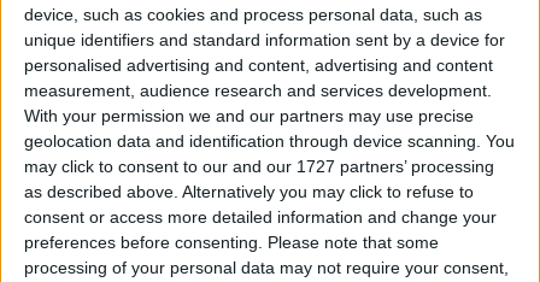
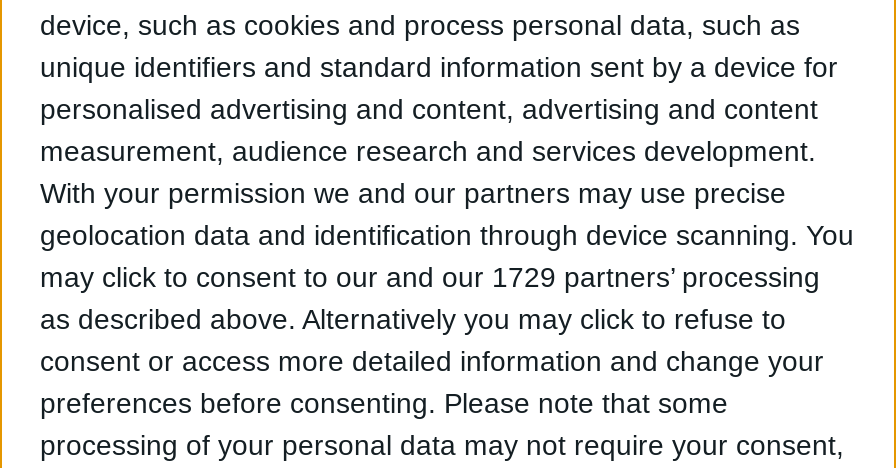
[24,157,494,176] may click to consent to our and our 1727 partners’ processing -> [40,260,820,292] may click to consent to our and our 1729 partners’ processing

